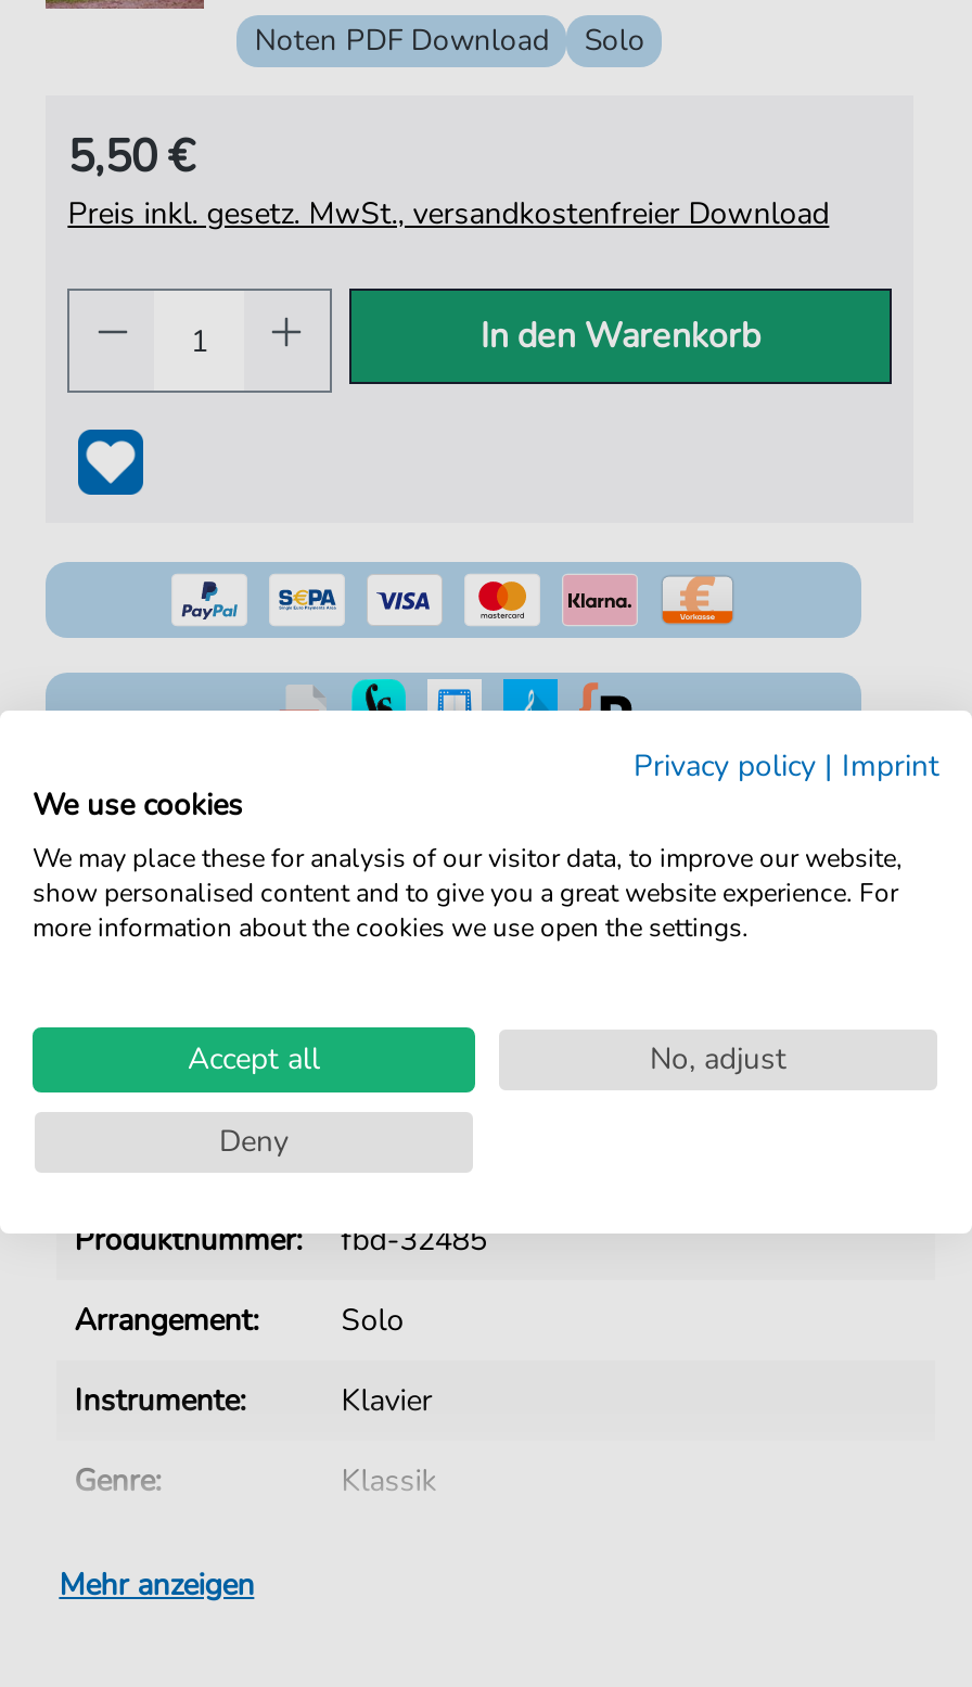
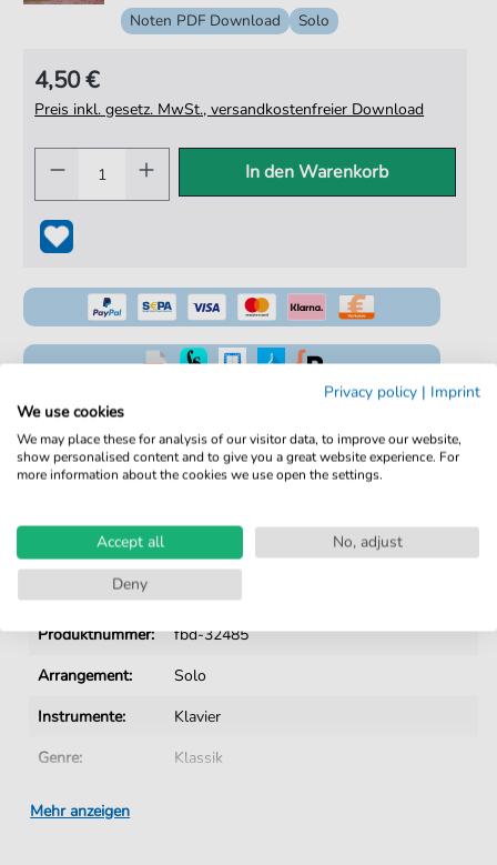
[68,126,194,187] 5,50 € -> [35,64,99,95] 4,50 €

